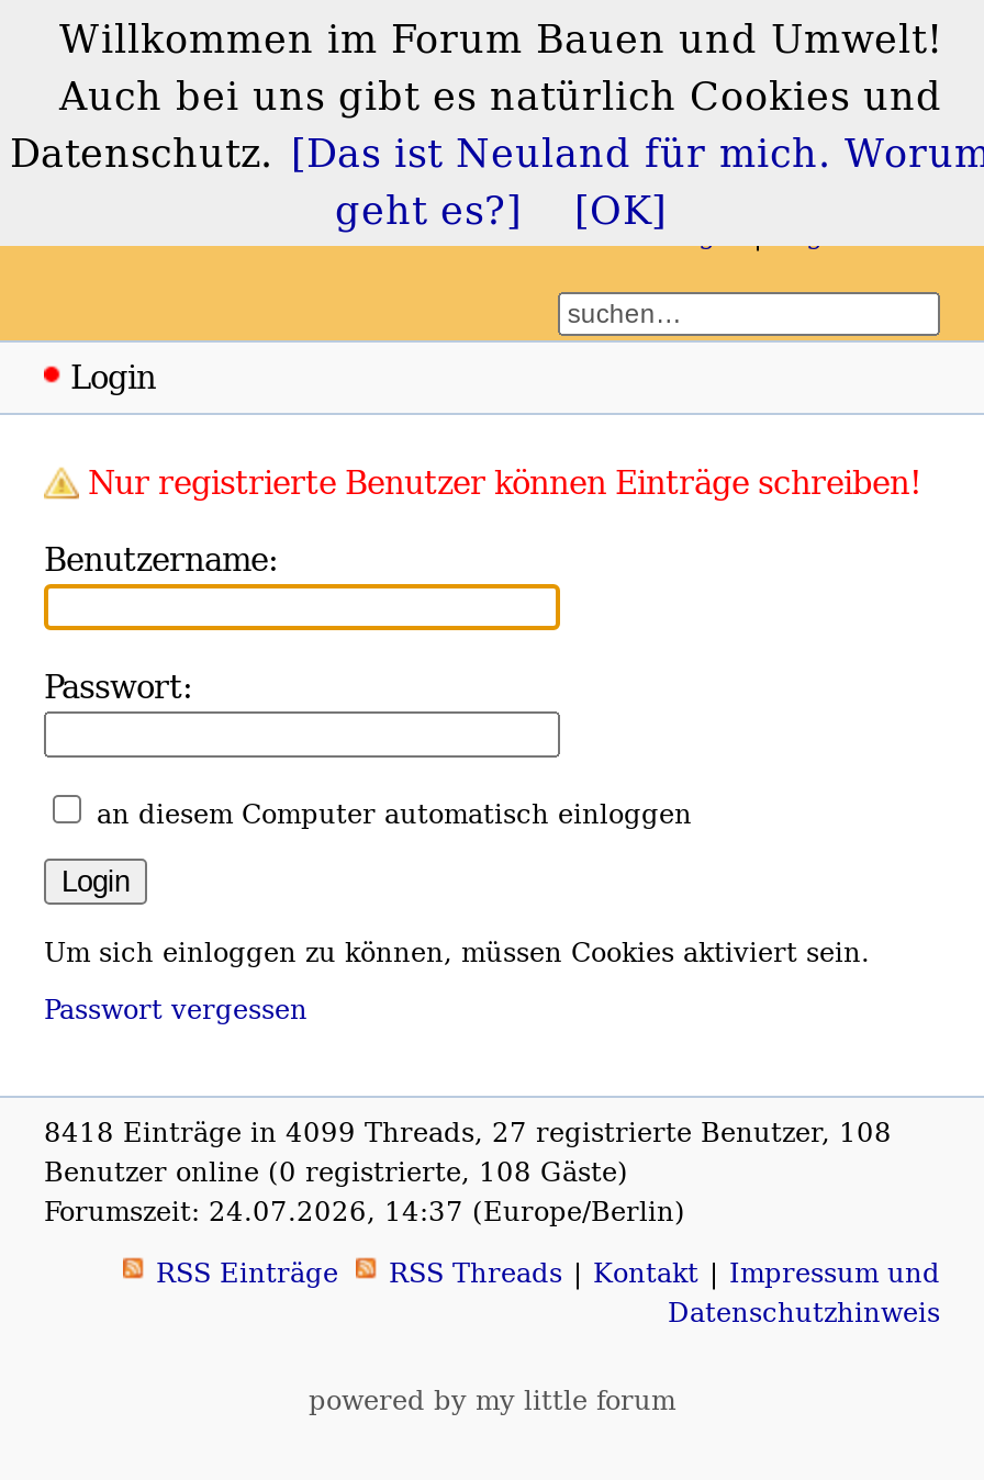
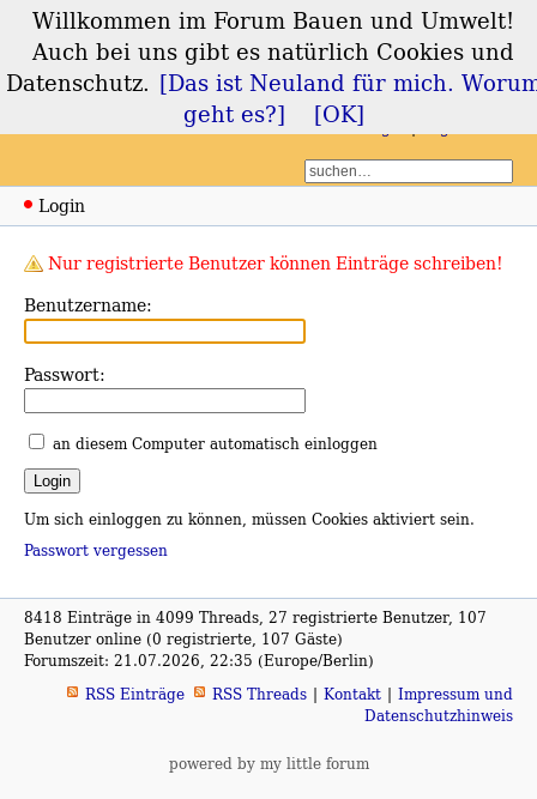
[44,1113,892,1150] 8418 Einträge in 4099 Threads, 27 registrierte Benutzer, 108 -> [24,607,487,628] 8418 Einträge in 4099 Threads, 27 registrierte Benutzer, 107
[44,1153,628,1190] Benutzer online (0 registrierte, 108 Gäste) -> [24,629,343,649] Benutzer online (0 registrierte, 107 Gäste)
[44,1192,685,1229] Forumszeit: 24.07.2026, 14:37 (Europe/Berlin) -> [24,650,374,671] Forumszeit: 21.07.2026, 22:35 (Europe/Berlin)

